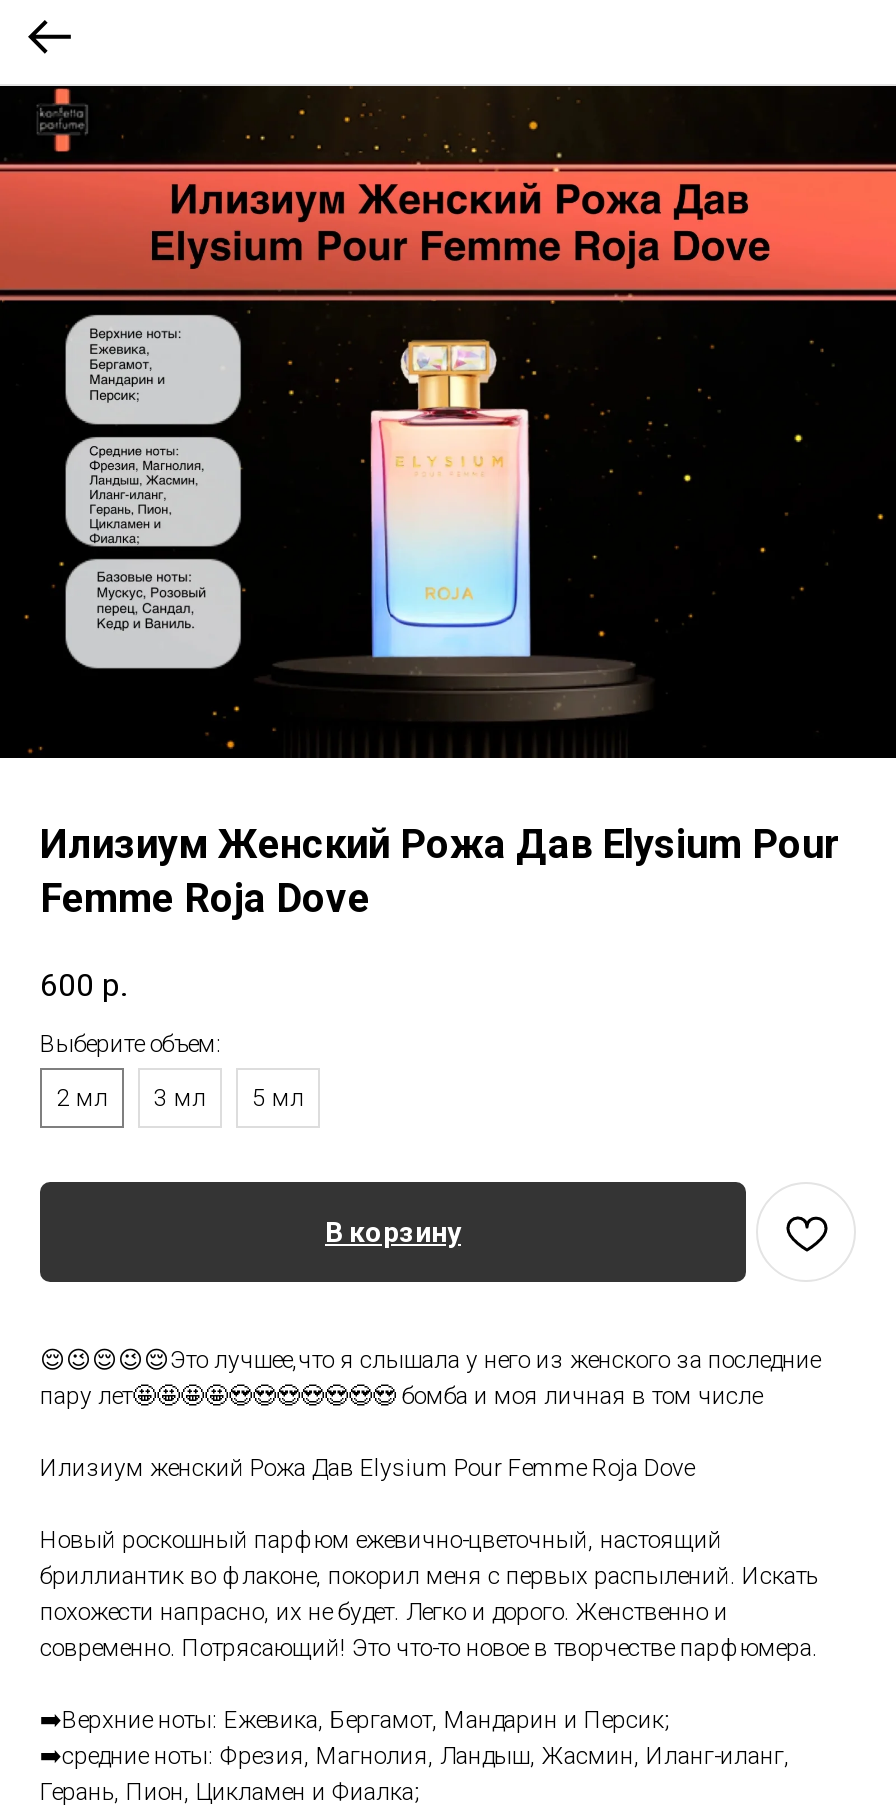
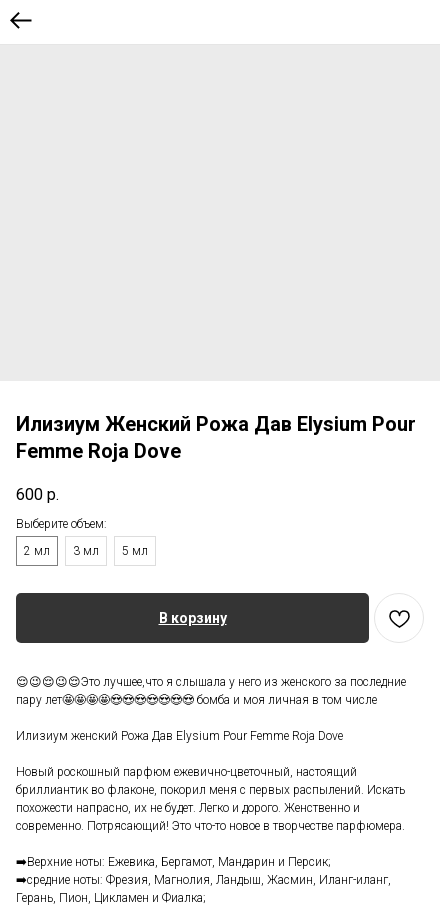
[6,84,890,760] [image] -> none

